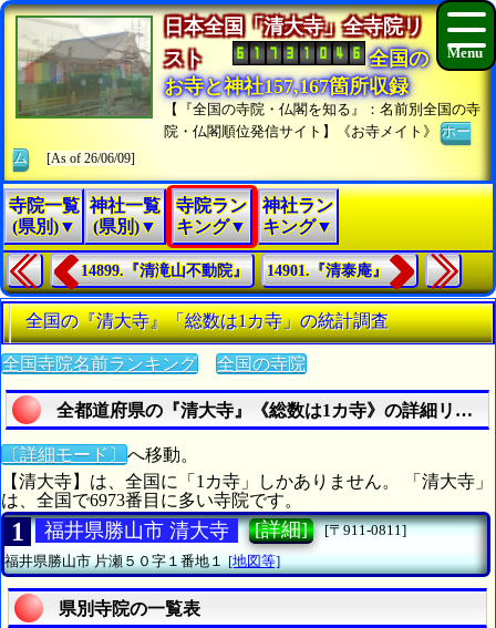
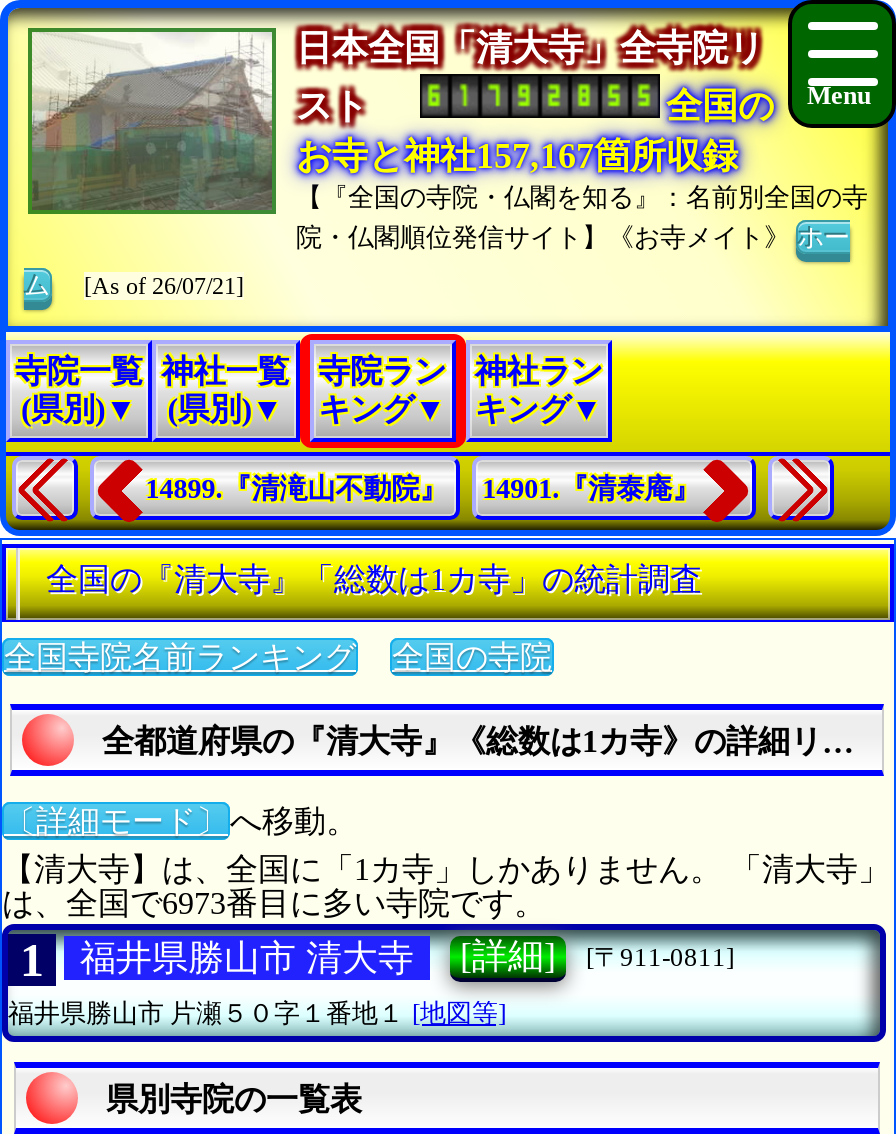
[46,151,135,166] [As of 26/06/09] -> [84,272,244,300] [As of 26/07/21]

